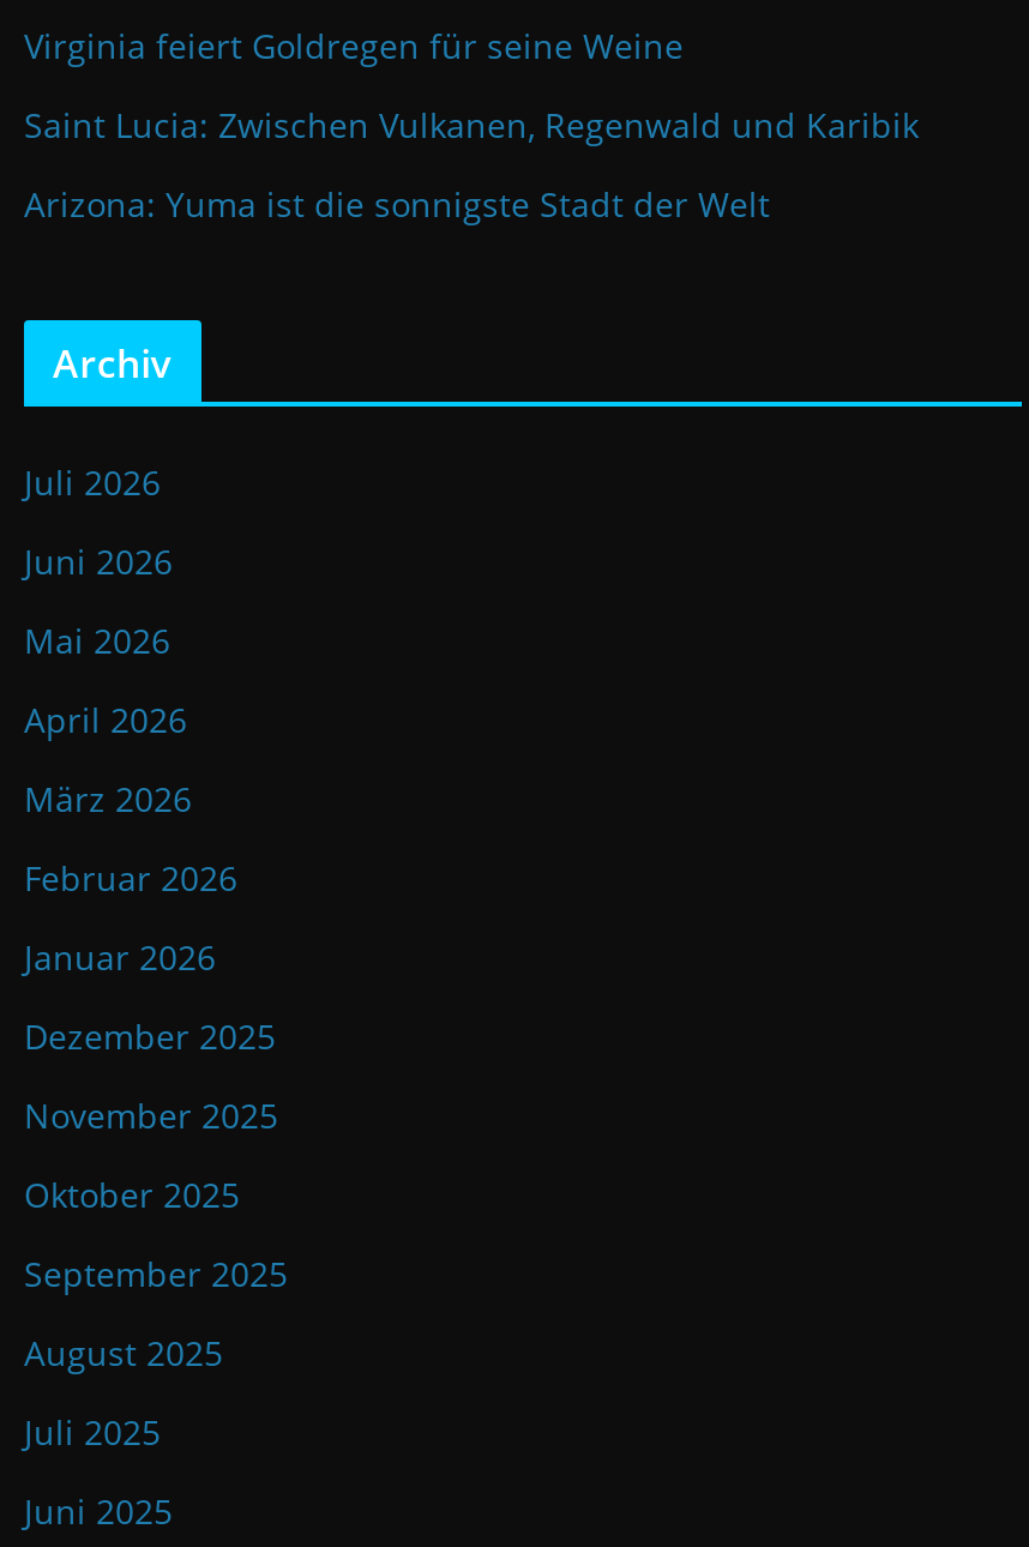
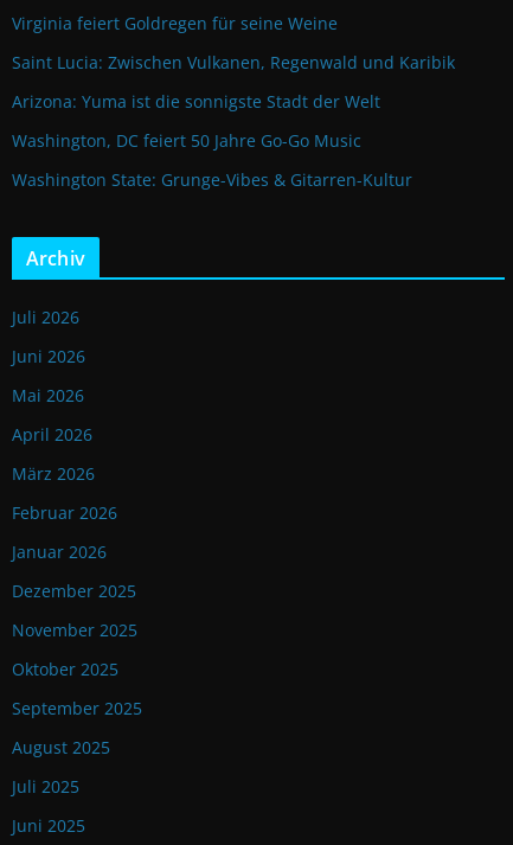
none -> [12,129,412,190] Washington, DC feiert 50 Jahre Go-Go Music | Washington State: Grunge-Vibes & Gitarren-Kultur

